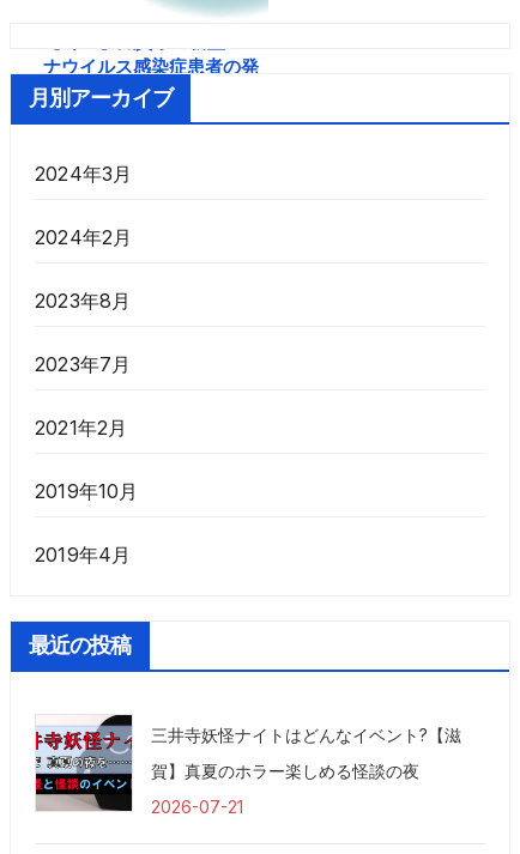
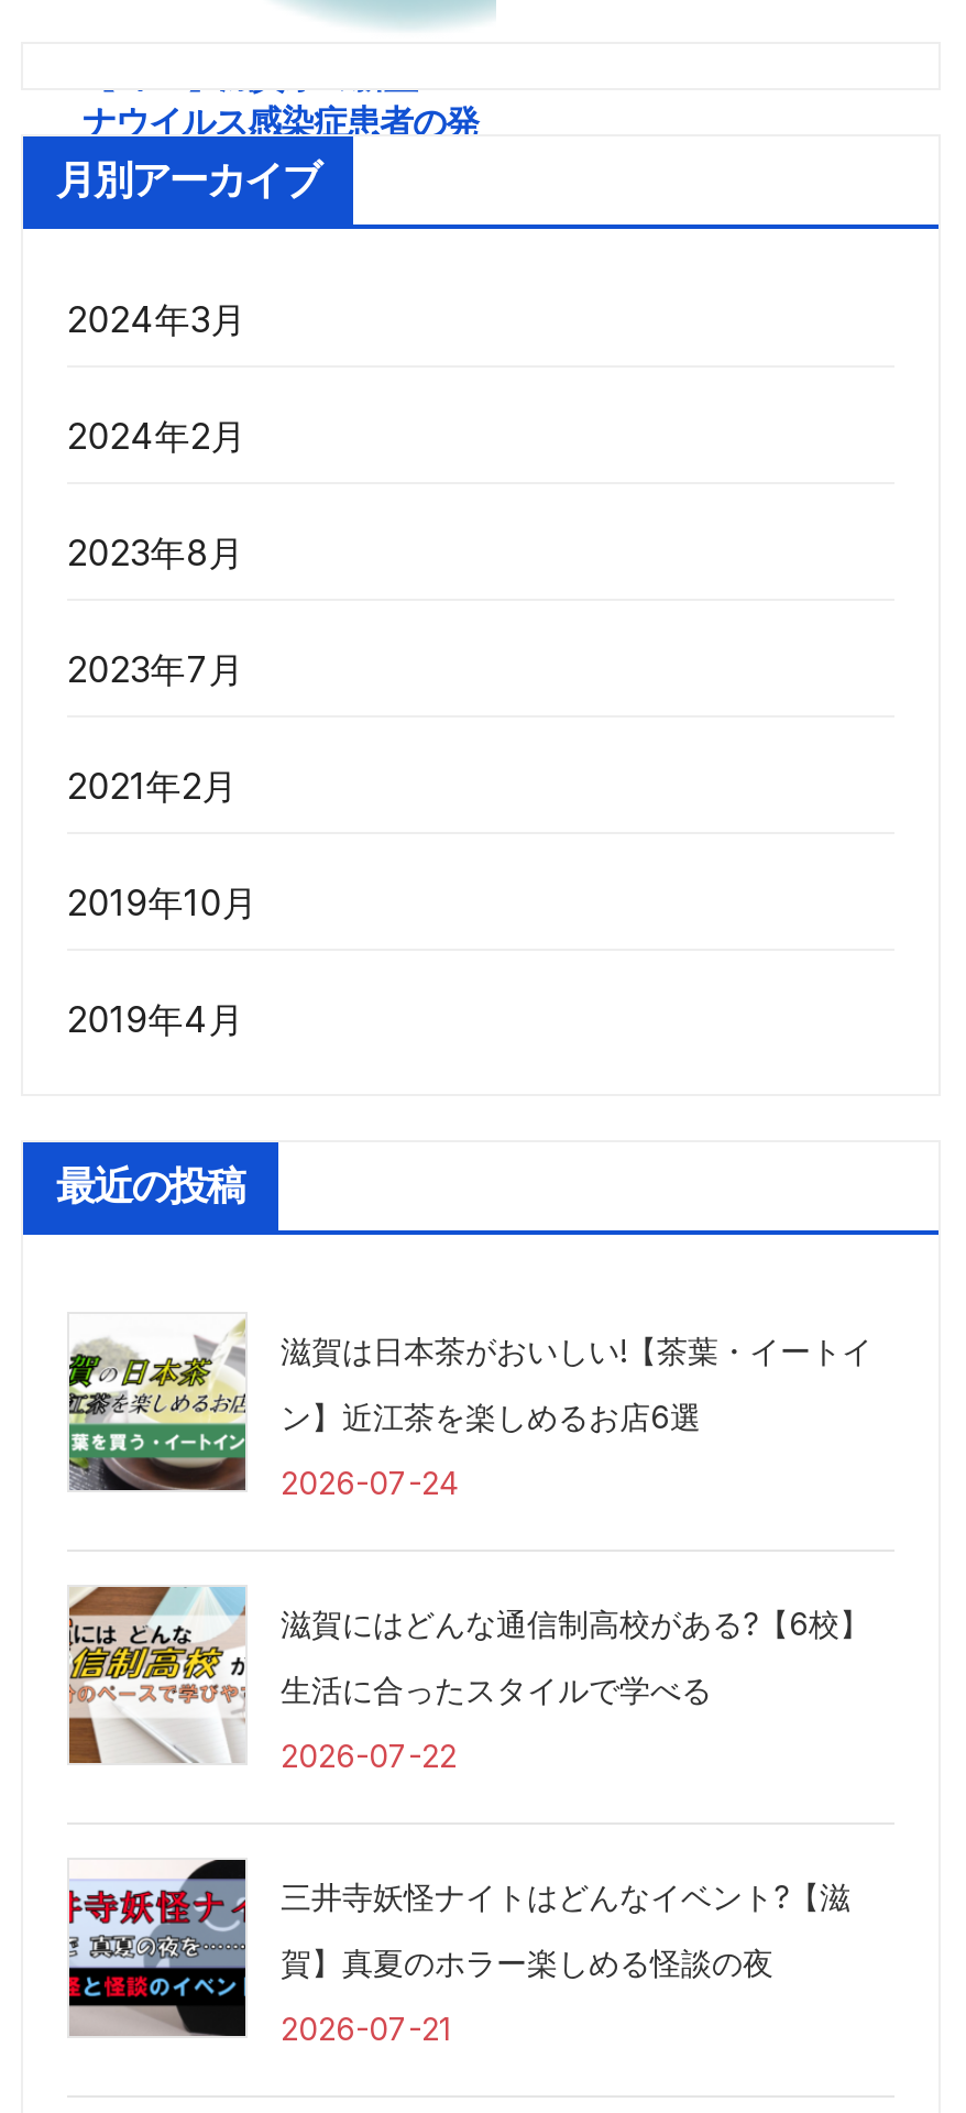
none -> [67,1318,872,1501] [image] | 滋賀は日本茶がおいしい!【茶葉・イートイ | ン】近江茶を楽しめるお店6選 | 2026-07-24
none -> [67,1585,870,1774] [image] | 滋賀にはどんな通信制高校がある?【6校】 | 生活に合ったスタイルで学べる | 2026-07-22

